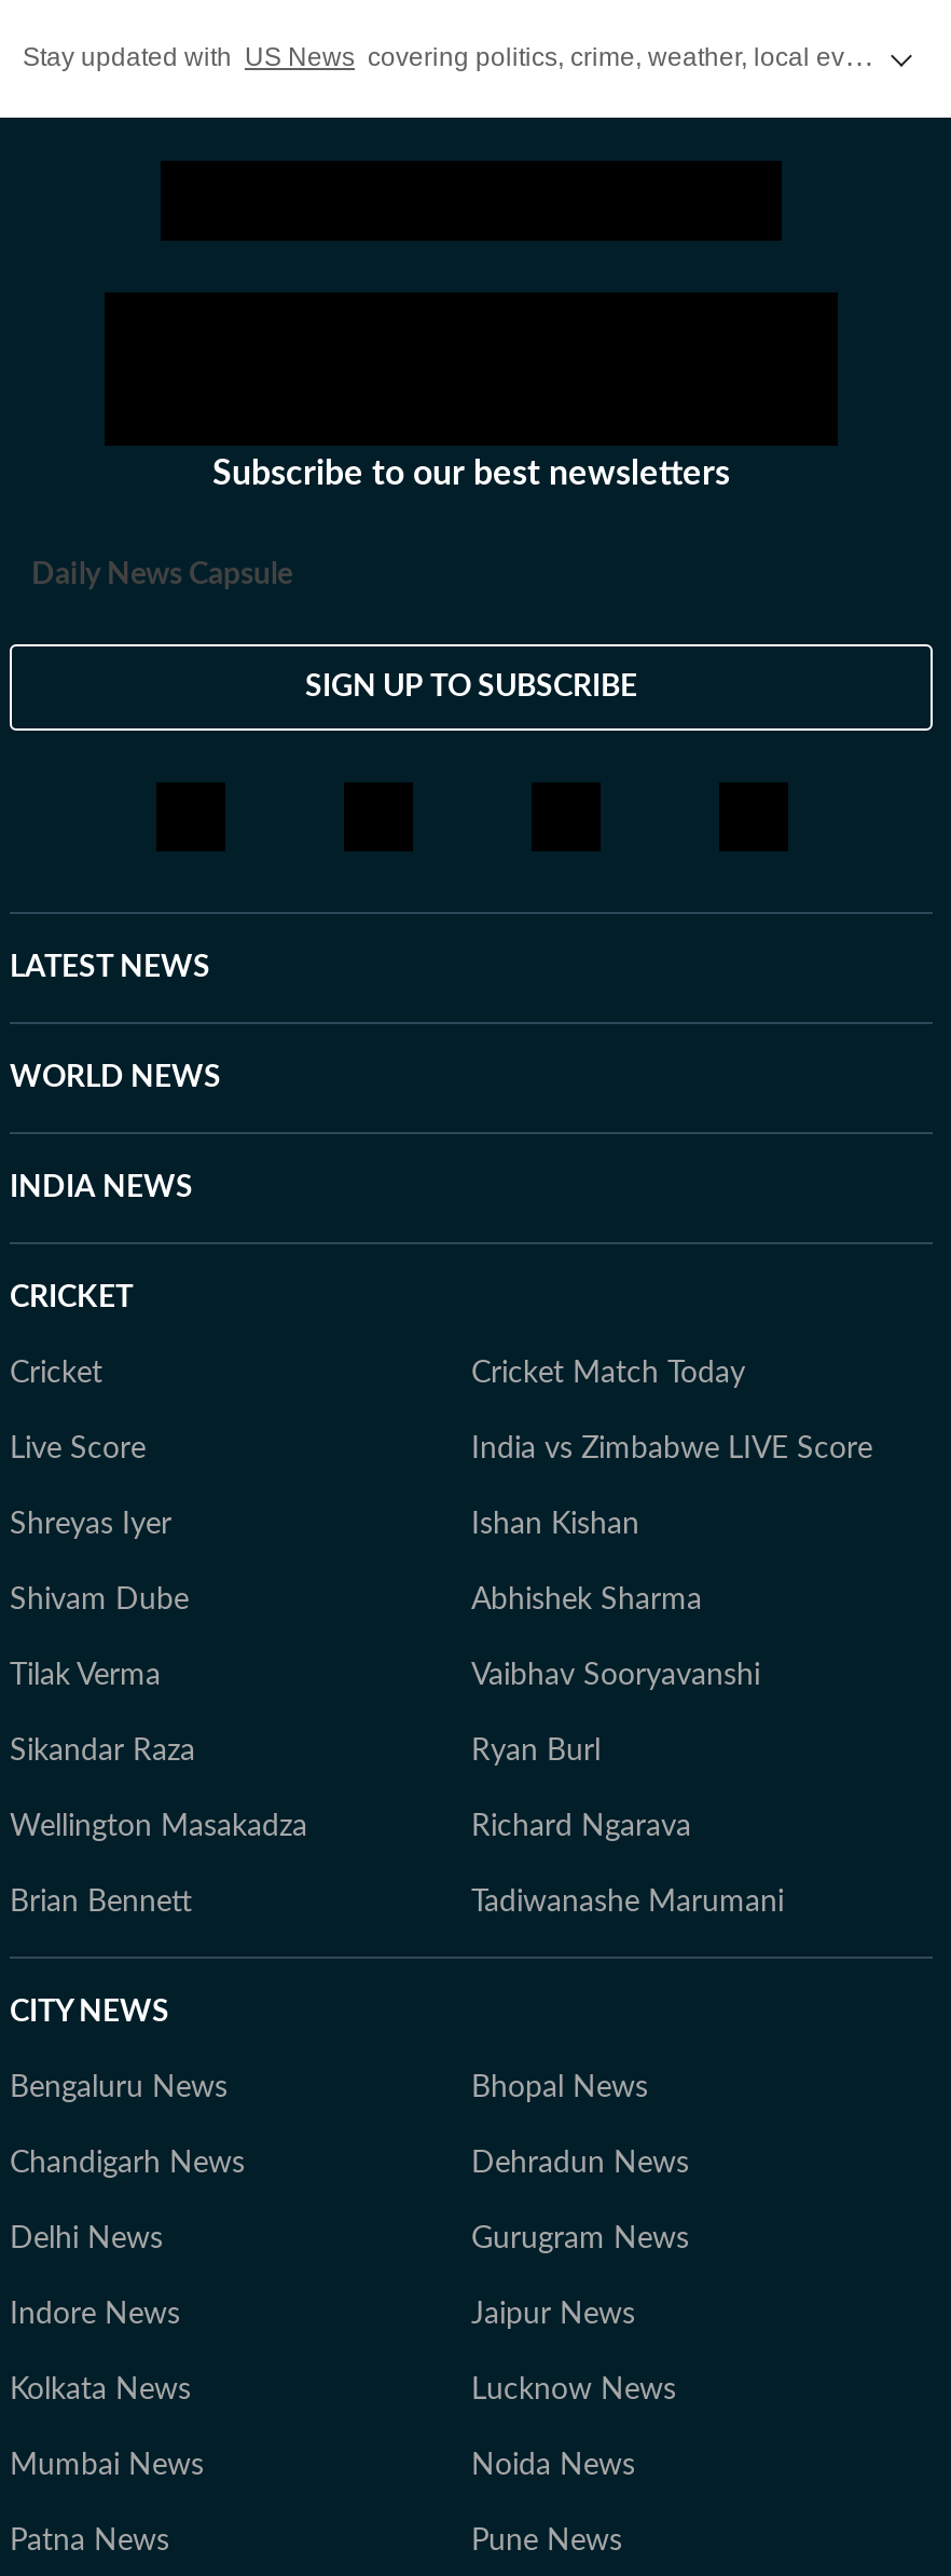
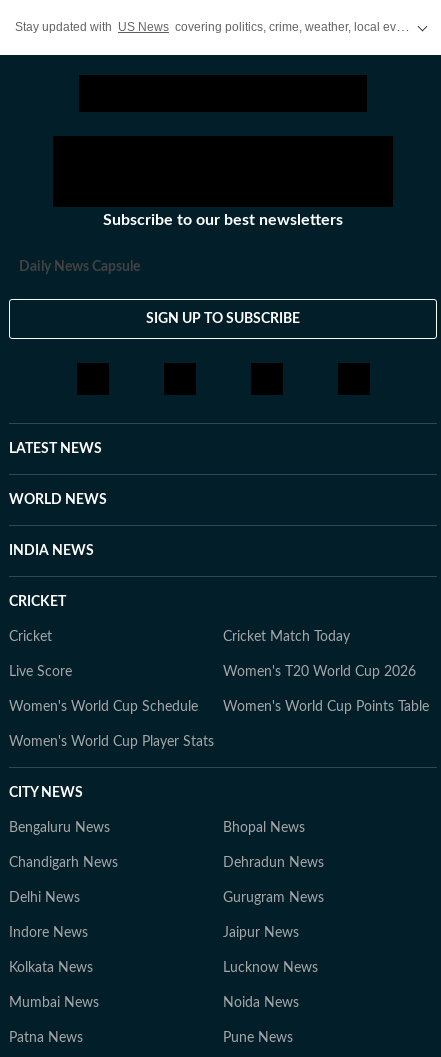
[10,1434,872,1918] India vs Zimbabwe LIVE Score | Shreyas Iyer | Ishan Kishan | Shivam Dube | Abhishek Sharma | Tilak Verma | Vaibhav Sooryavanshi | Sikandar Raza | Ryan Burl | Wellington Masakadza | Richard Ngarava | Brian Bennett | Tadiwanashe Marumani -> [9,665,429,749] Women's T20 World Cup 2026 | Women's World Cup Schedule | Women's World Cup Points Table | Women's World Cup Player Stats

